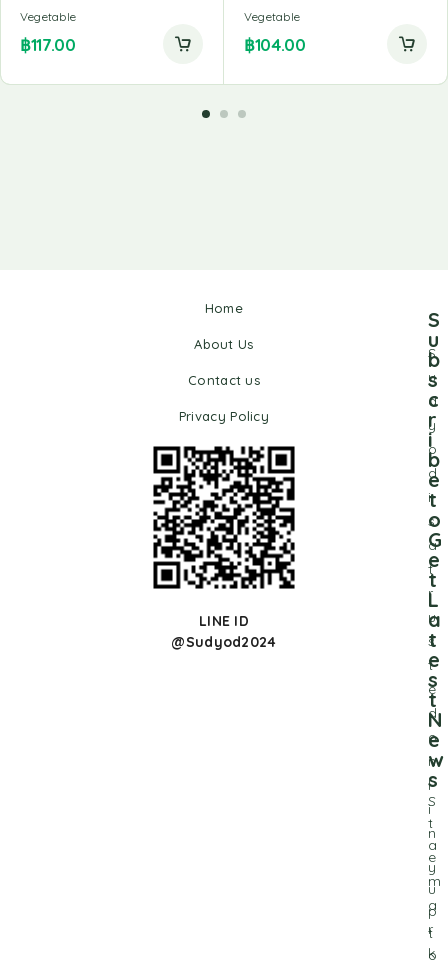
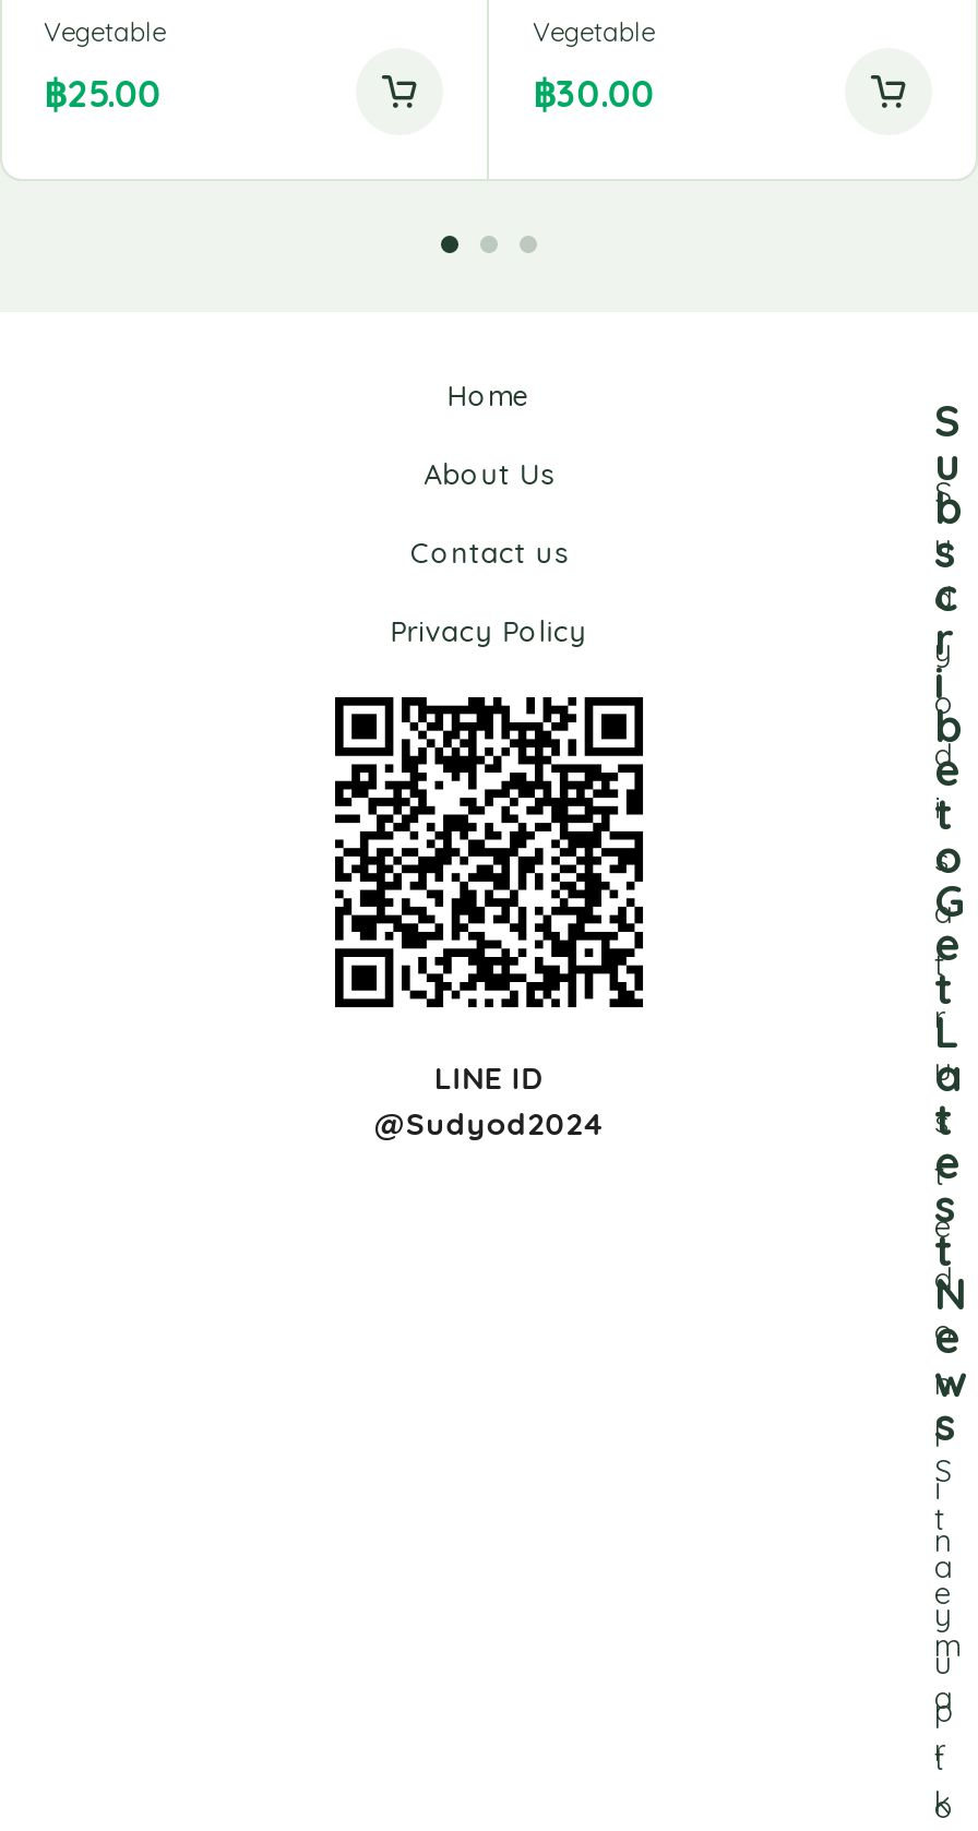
[20,34,76,55] ฿117.00 -> [44,69,162,115] ฿25.00
[244,34,306,55] ฿104.00 -> [533,69,655,115] ฿30.00

